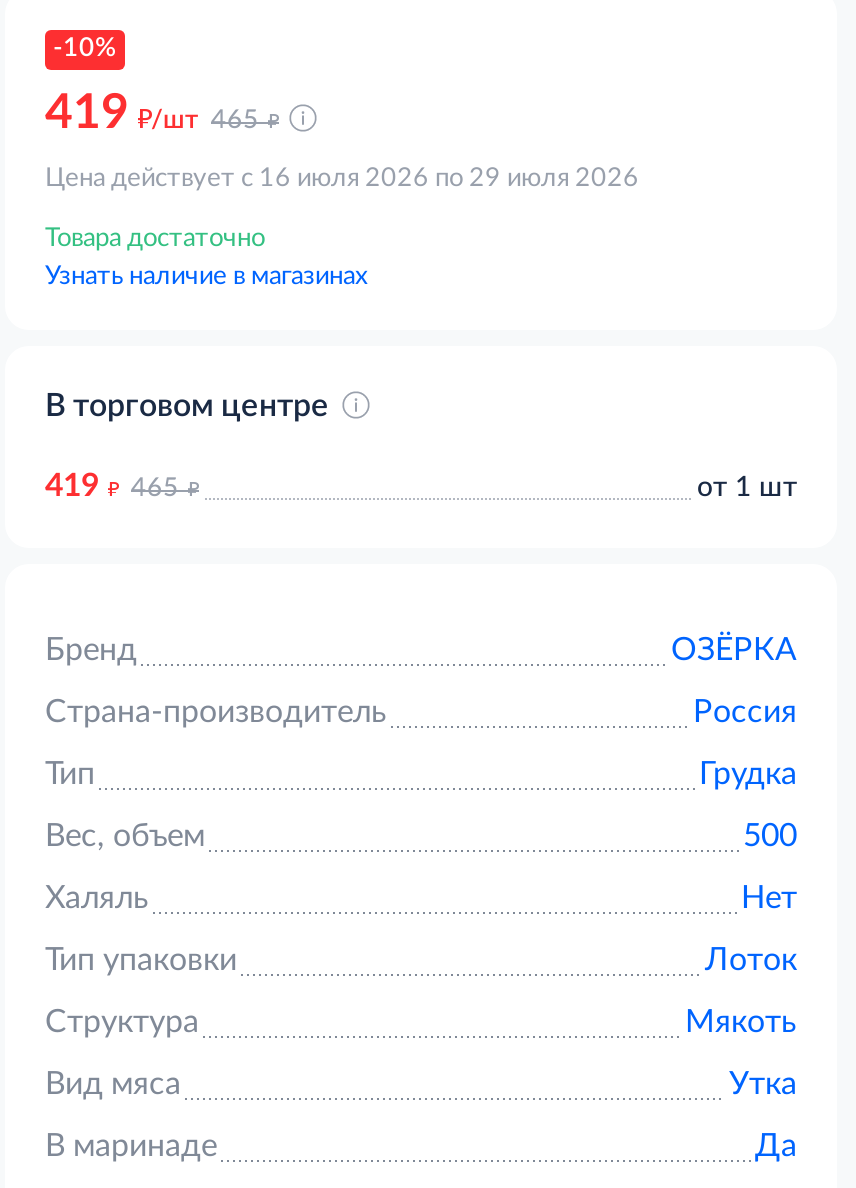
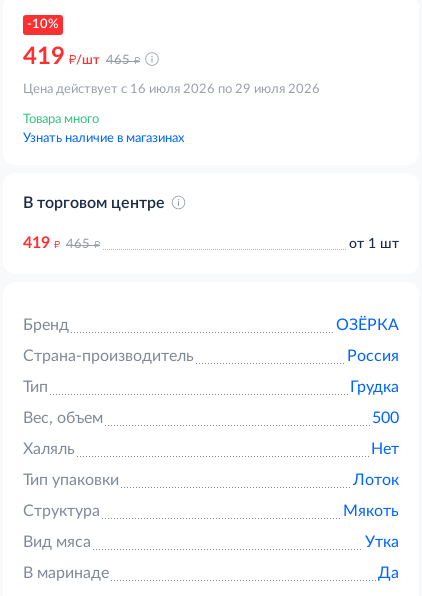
[45,225,265,251] Товара достаточно -> [23,112,99,125] Товара много

